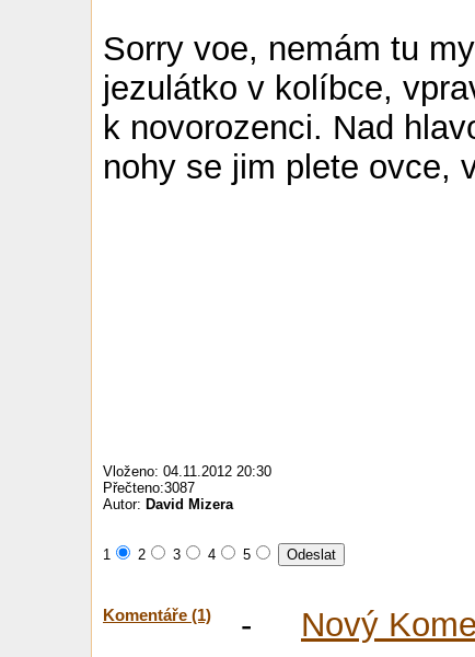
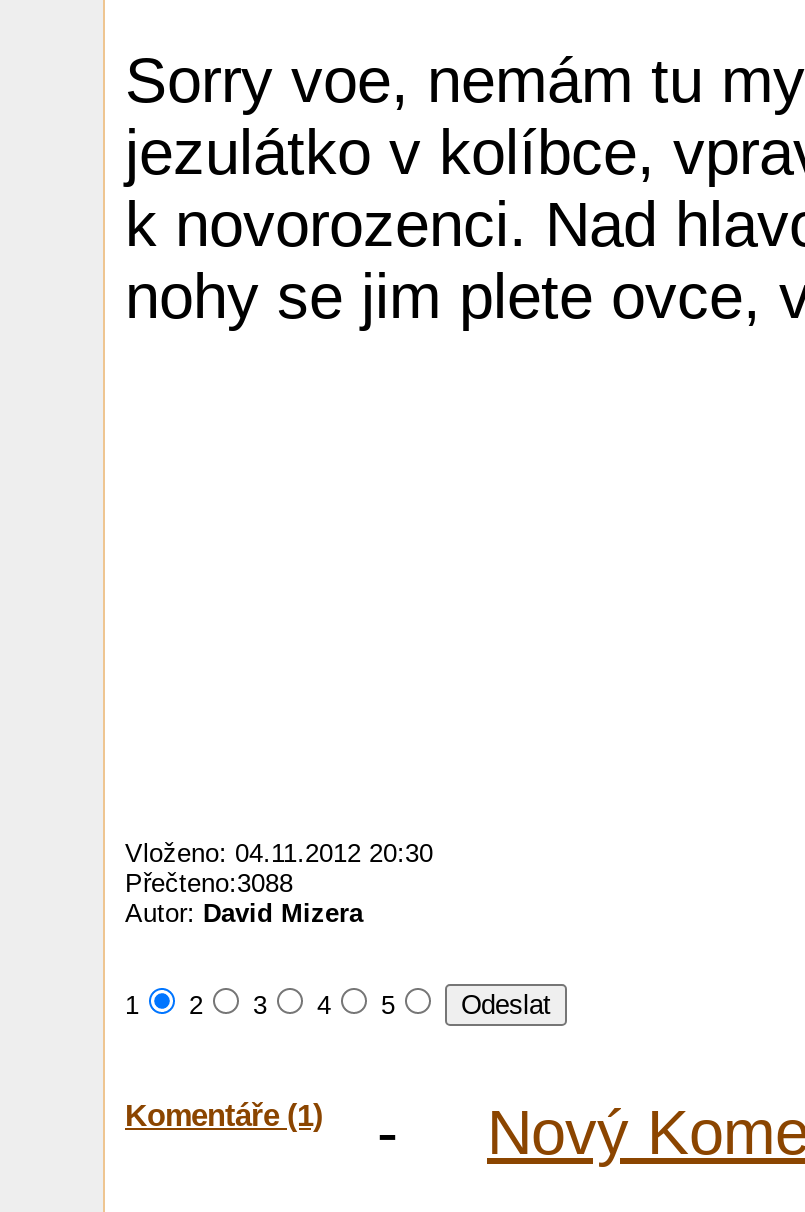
[103,480,195,496] Přečteno:3087 -> [125,868,293,898] Přečteno:3088

